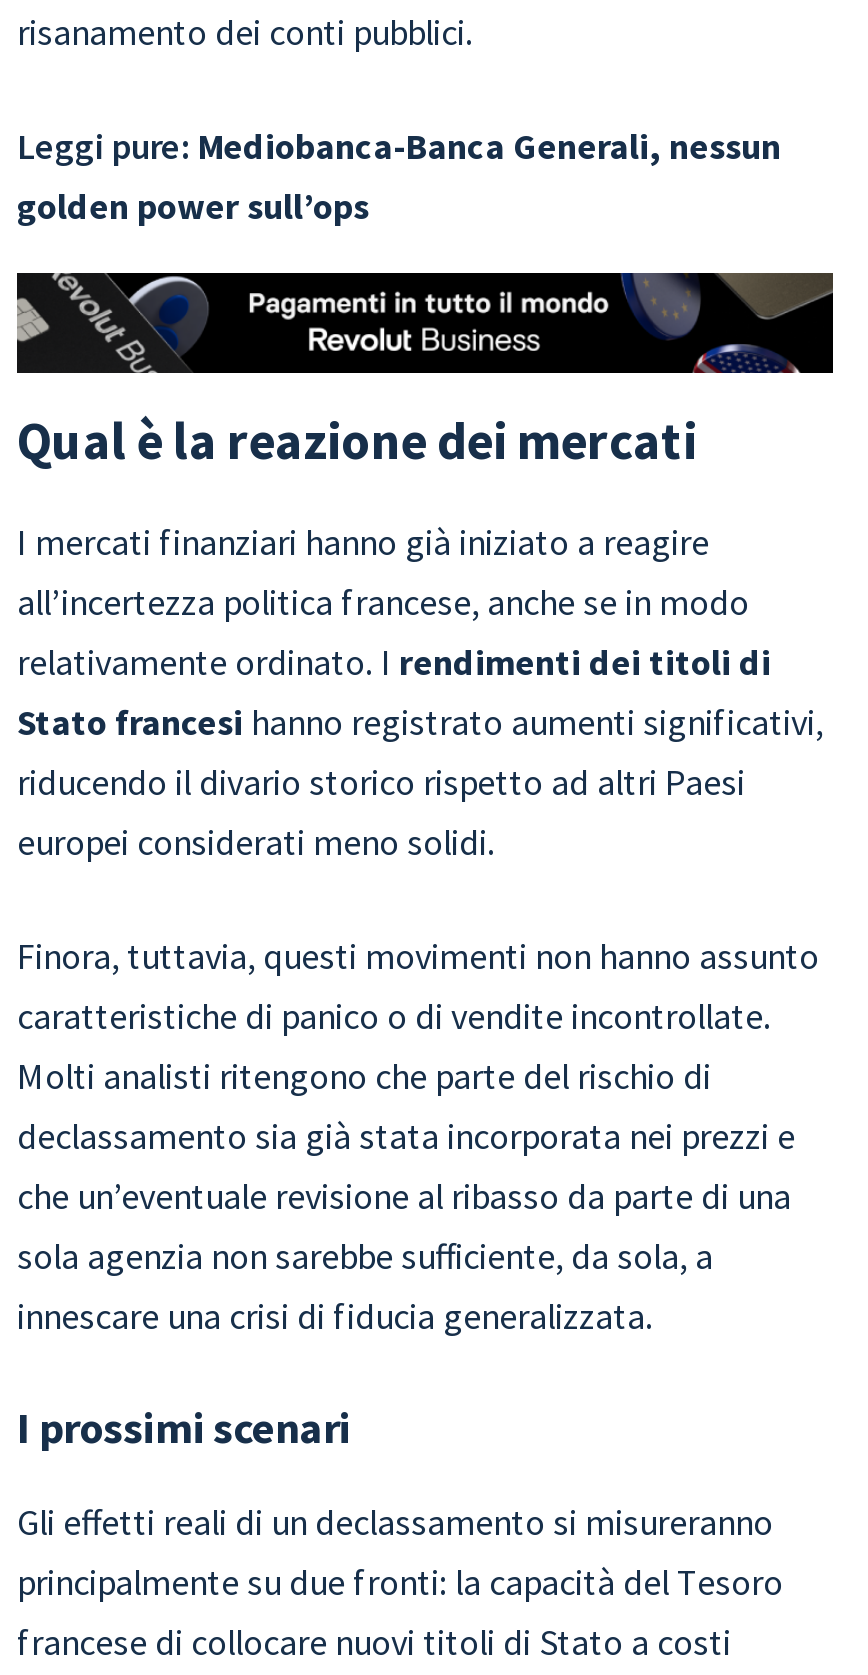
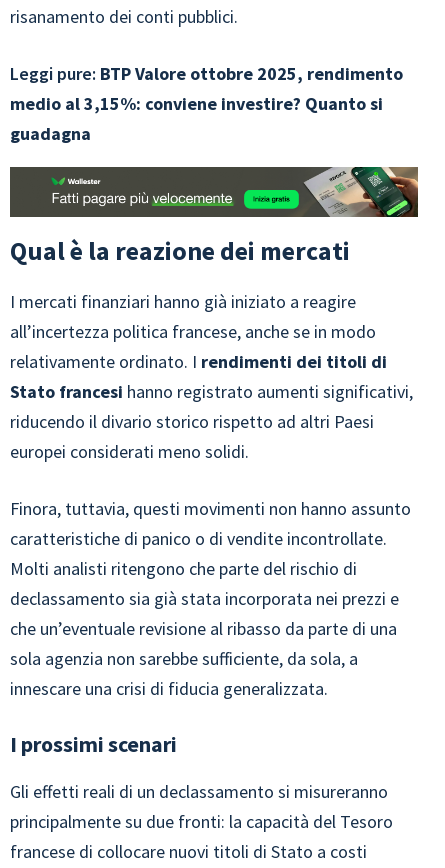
[17,123,781,229] Leggi pure: Mediobanca-Banca Generali, nessun | golden power sull’ops -> [10,62,403,145] Leggi pure: BTP Valore ottobre 2025, rendimento | medio al 3,15%: conviene investire? Quanto si | guadagna
[19,273,835,375] [image] -> [10,166,419,218] [image]

